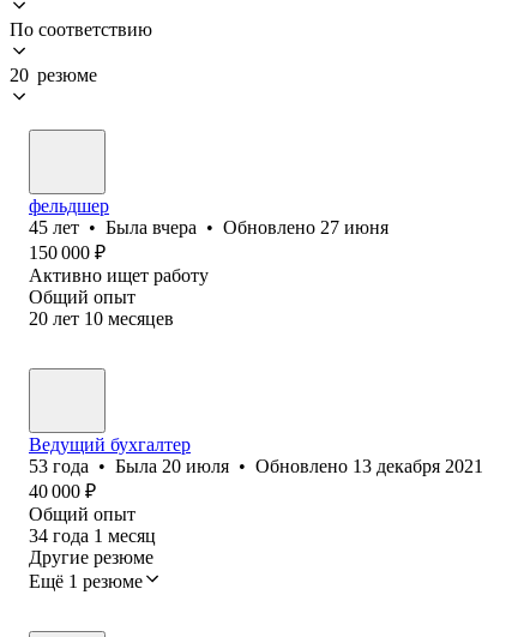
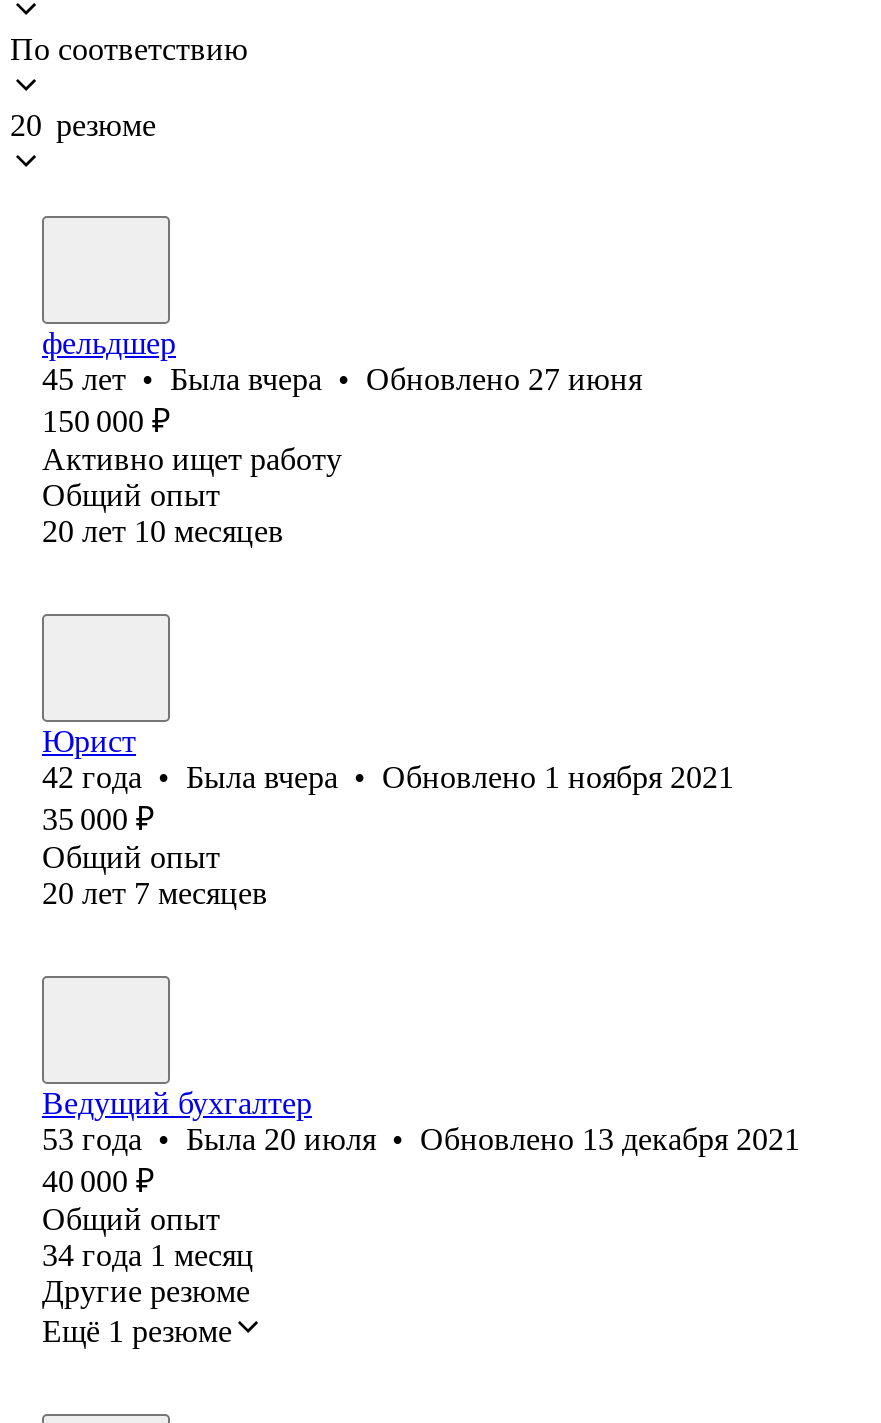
none -> [42,724,734,910] Юрист | 42 года • Была вчера • Обновлено 1 ноября 2021 | 35 000 ₽ | Общий опыт | 20 лет 7 месяцев

